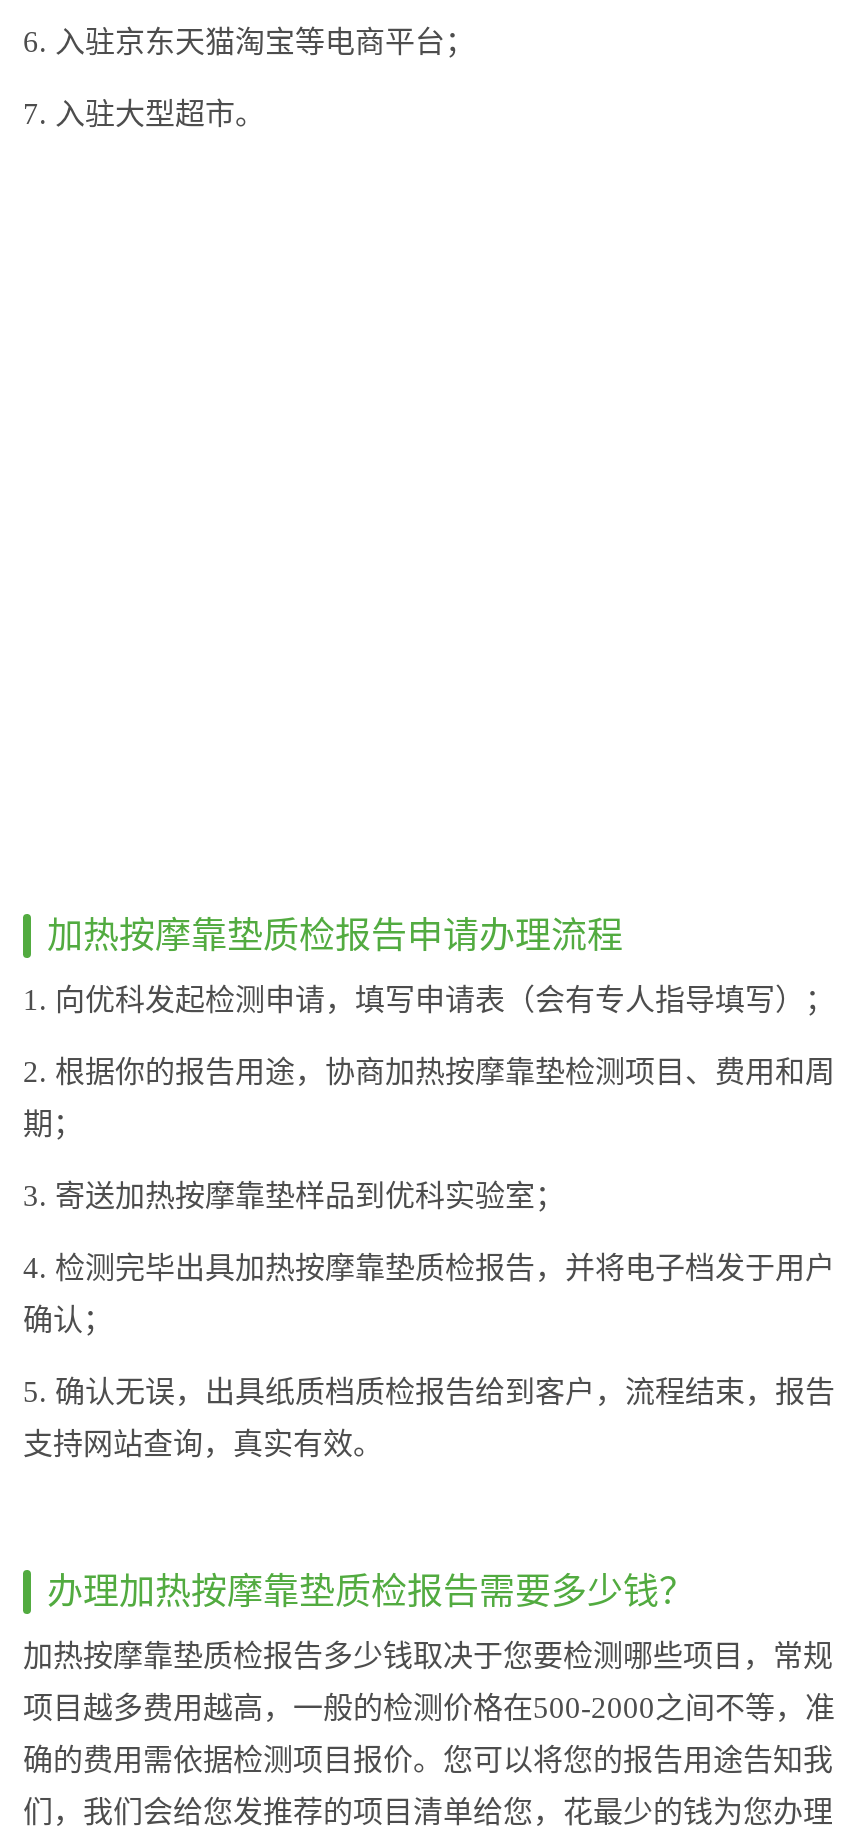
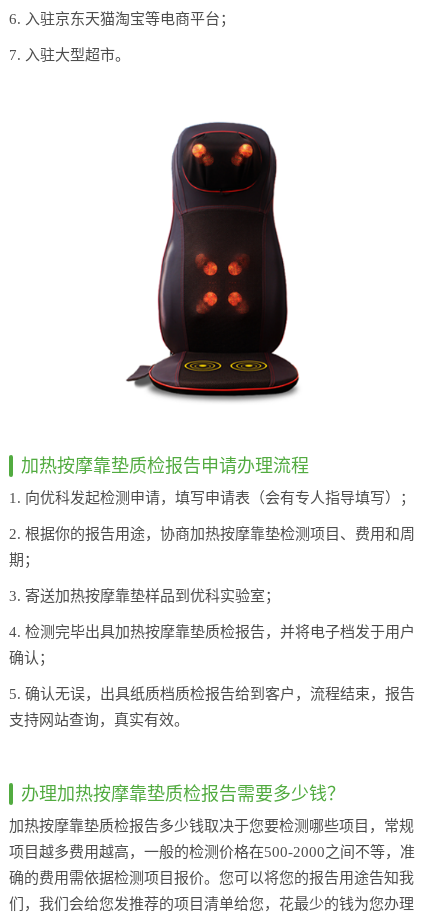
none -> [126,121,300,402] [image]

